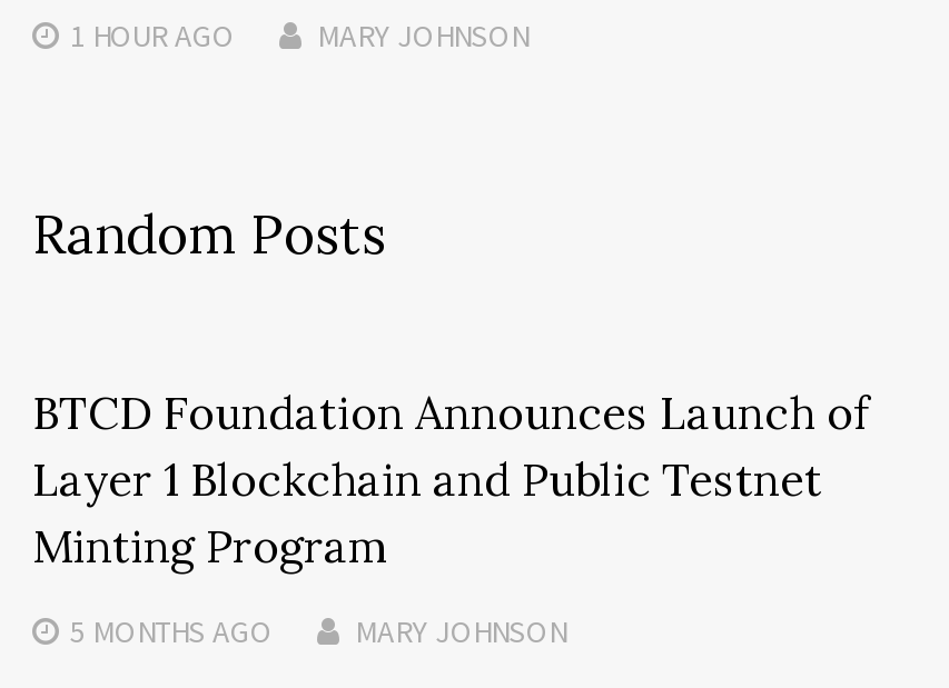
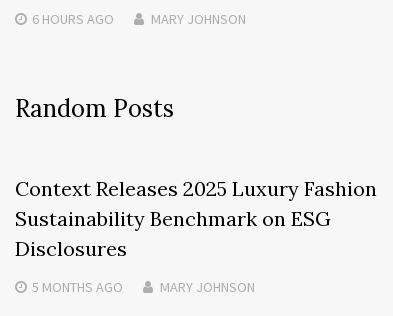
[70,16,235,56] 1 HOURAGO -> [32,10,114,28] 6 HOURSAGO
[32,385,869,574] BTCD Foundation Announces Launch of | Layer 1 Blockchain and Public Testnet | Minting Program -> [15,176,377,261] Context Releases 2025 Luxury Fashion | Sustainability Benchmark on ESG | Disclosures

